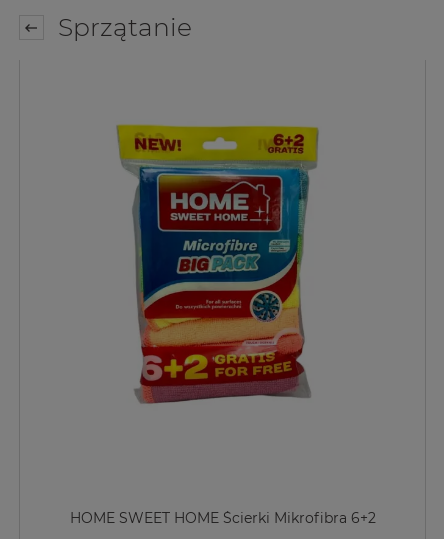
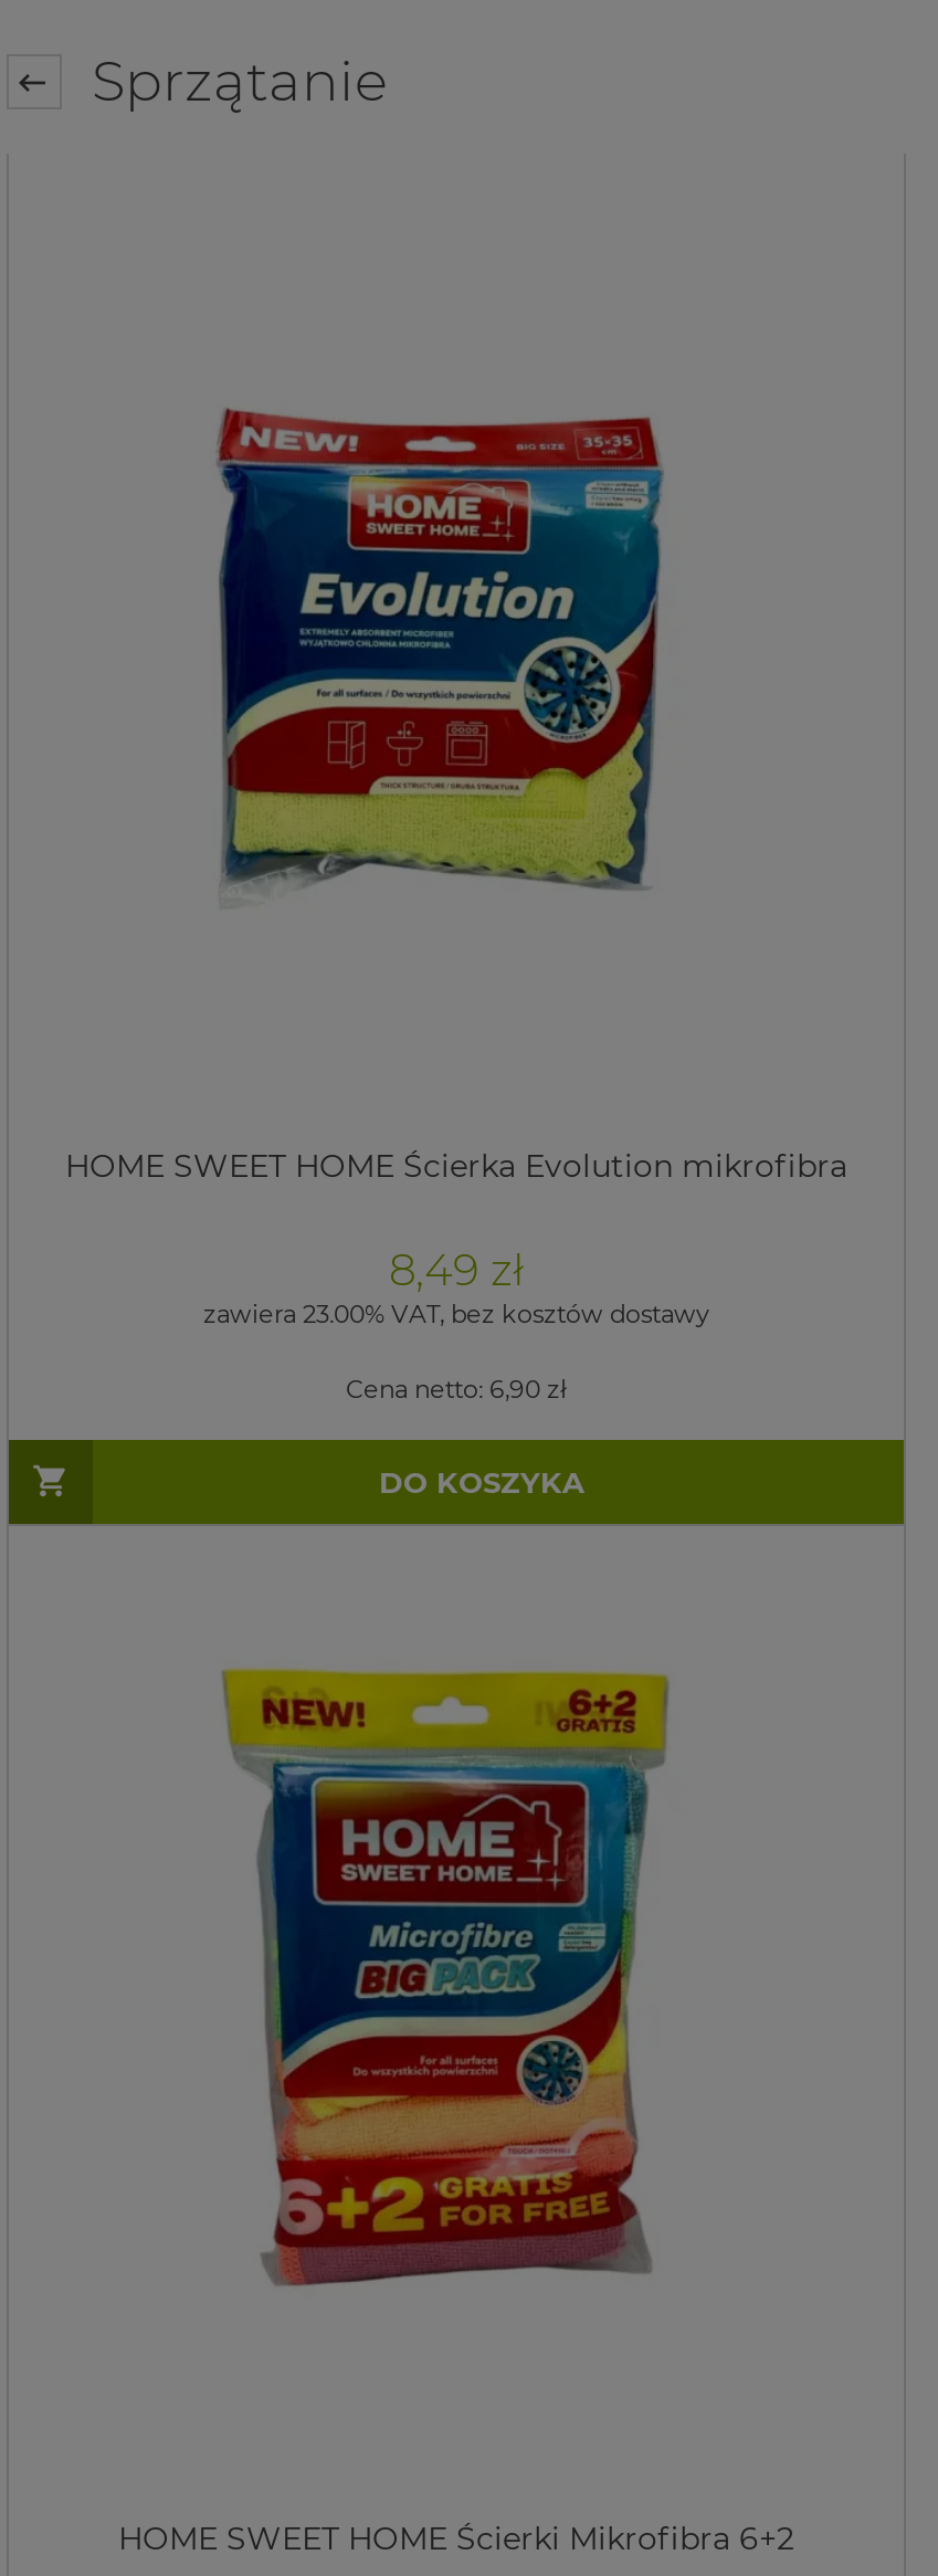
none -> [65,1147,847,1499] HOME SWEET HOME Ścierka Evolution mikrofibra | 8,49 zł | zawiera 23.00% VAT, bez kosztów dostawy | Cena netto: 6,90 zł | DO KOSZYKA
none -> [217,408,665,892] [image]

